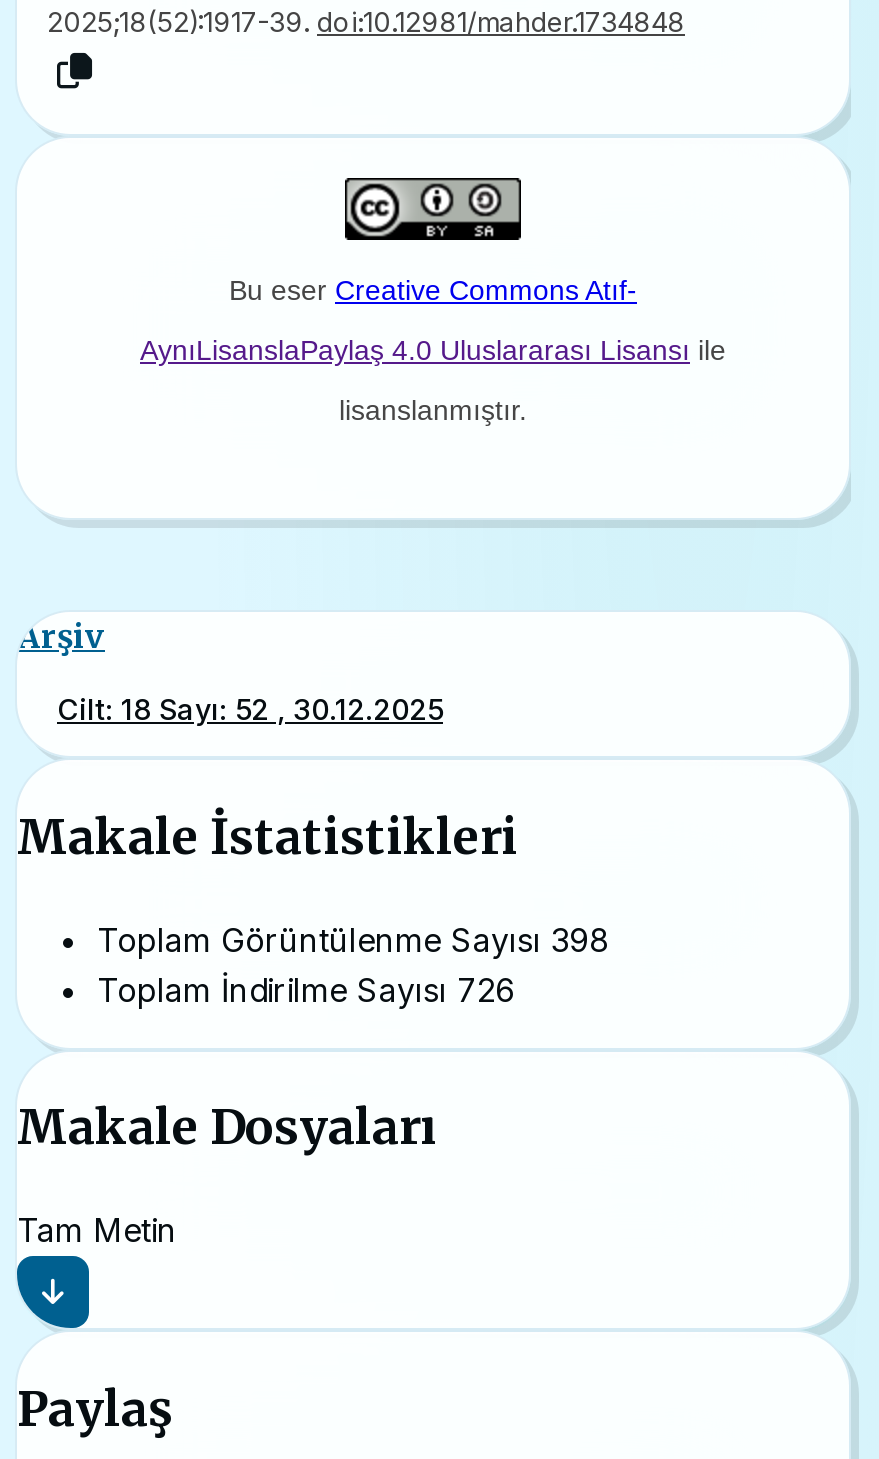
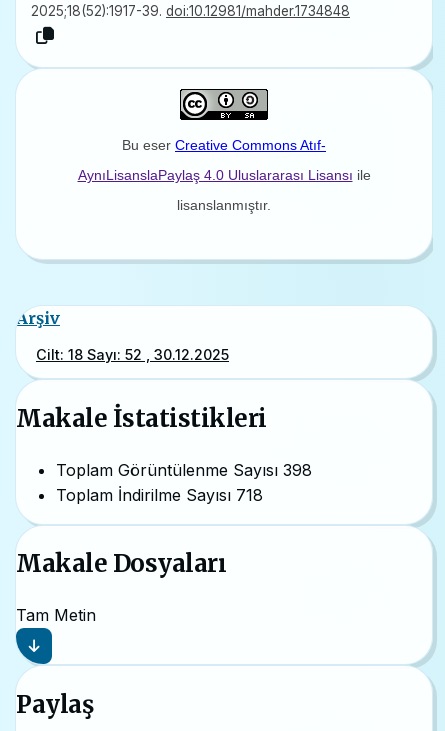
[97,969,515,1009] Toplam İndirilme Sayısı 726 -> [56,485,263,505] Toplam İndirilme Sayısı 718

